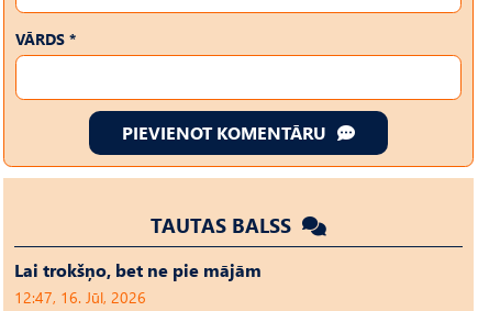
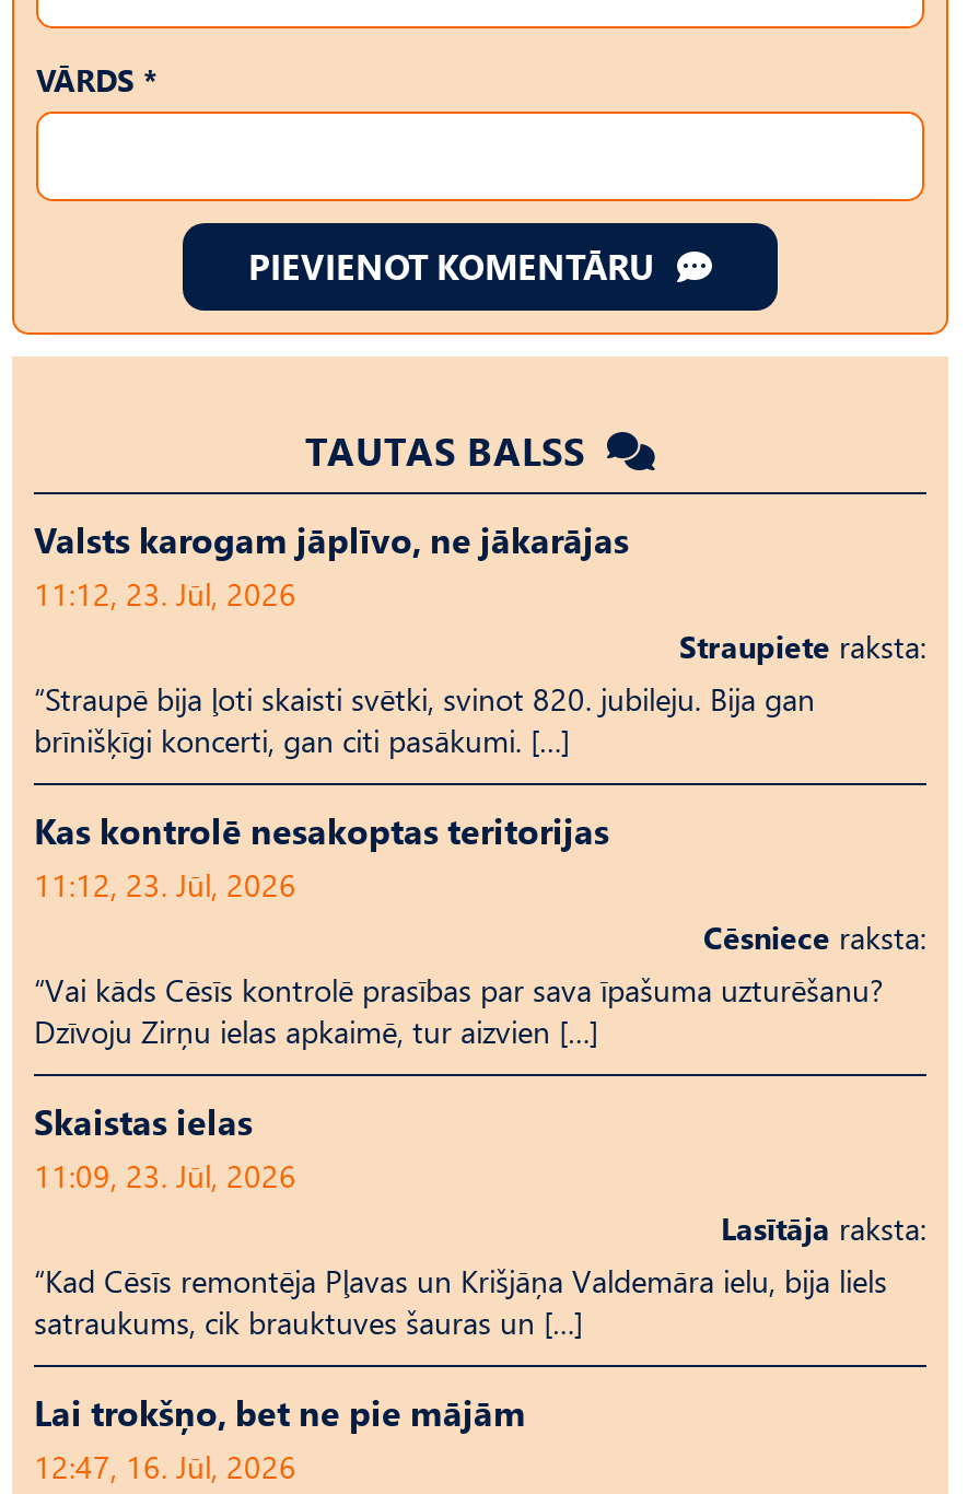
none -> [34,516,926,1342] Valsts karogam jāplīvo, ne jākarājas | 11:12, 23. Jūl, 2026 | Straupiete raksta: | “Straupē bija ļoti skaisti svētki, svinot 820. jubileju. Bija gan | brīnišķīgi koncerti, gan citi pasākumi. […] | Kas kontrolē nesakoptas teritorijas | 11:12, 23. Jūl, 2026 | Cēsniece raksta: | “Vai kāds Cēsīs kontrolē prasības par sava īpašuma uzturēšanu? | Dzīvoju Zirņu ielas apkaimē, tur aizvien […] | Skaistas ielas | 11:09, 23. Jūl, 2026 | Lasītāja raksta: | “Kad Cēsīs remontēja Pļavas un Krišjāņa Valdemāra ielu, bija liels | satraukums, cik brauktuves šauras un […]

